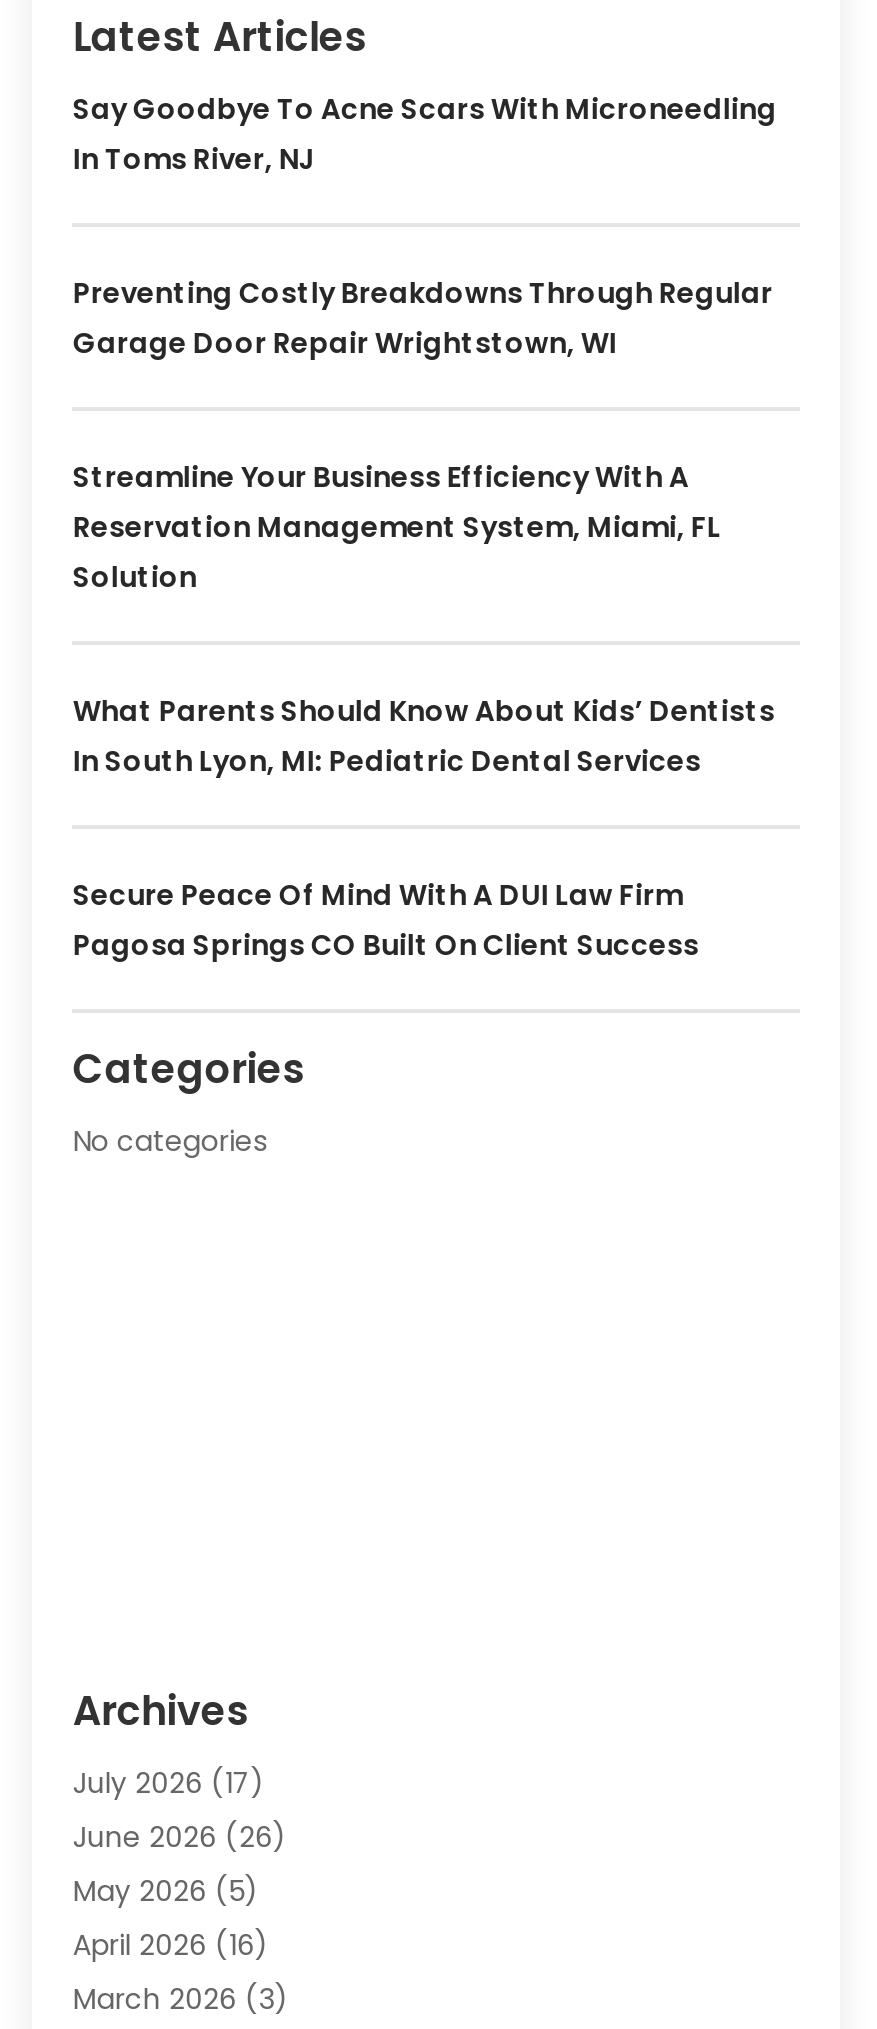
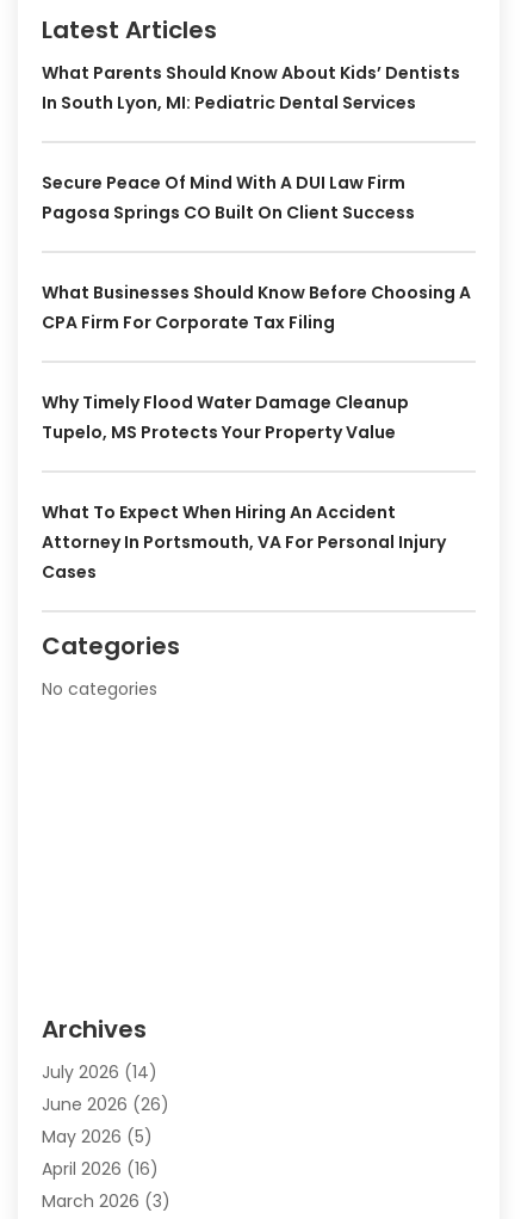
[73,89,777,597] Say Goodbye To Acne Scars With Microneedling | In Toms River, NJ | Preventing Costly Breakdowns Through Regular | Garage Door Repair Wrightstown, WI | Streamline Your Business Efficiency With A | Reservation Management System, Miami, FL | Solution -> none
moved [73,691,775,965] -> [42,61,461,224]: What Parents Should Know About Kids’ Dentists | In South Lyon, MI: Pediatric Dental Services | Secure Peace Of Mind With A DUI Law Firm | Pagosa Springs CO Built On Client Success
none -> [42,280,471,584] What Businesses Should Know Before Choosing A | CPA Firm For Corporate Tax Filing | Why Timely Flood Water Damage Cleanup | Tupelo, MS Protects Your Property Value | What To Expect When Hiring An Accident | Attorney In Portsmouth, VA For Personal Injury | Cases
[73,1763,265,1803] July 2026 (17) -> [42,1060,158,1084] July 2026 (14)

